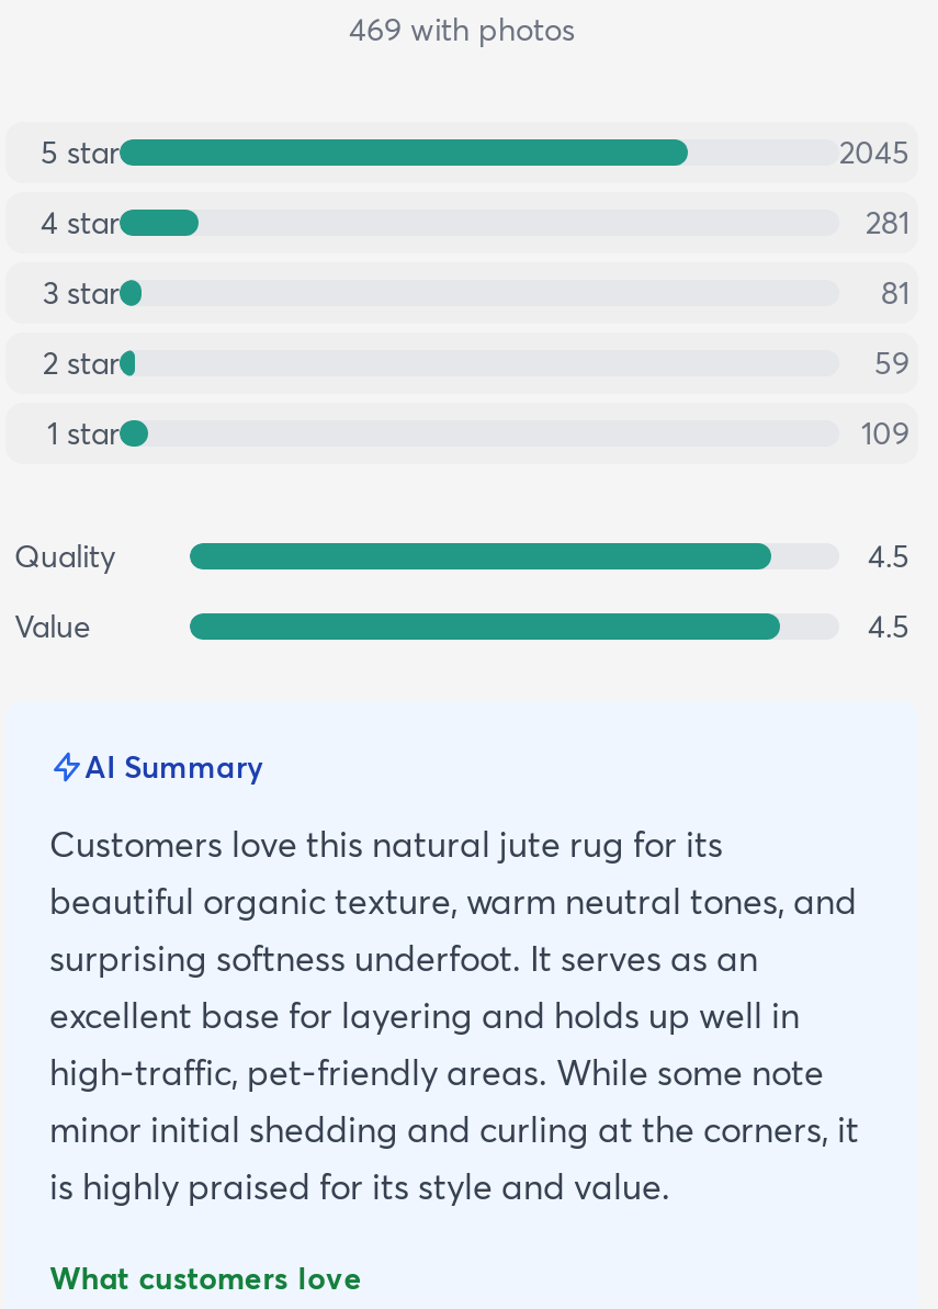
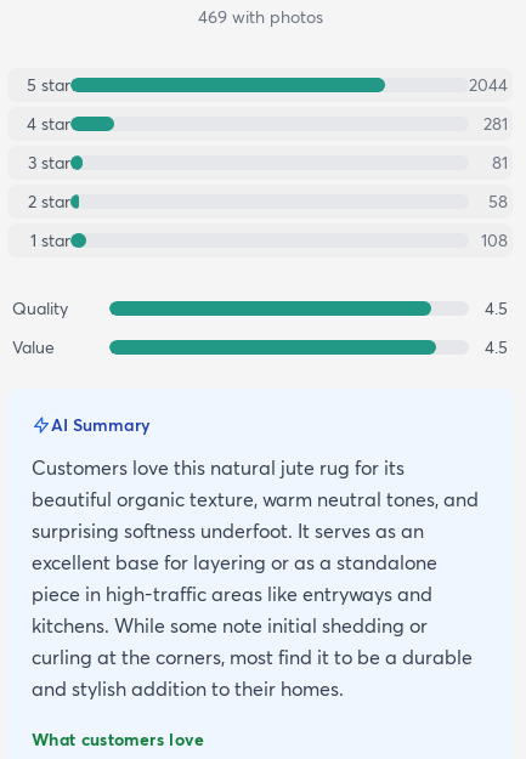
[839,133,909,172] 2045 -> [469,74,508,96] 2044
[874,344,909,383] 59 -> [488,191,508,213] 58
[861,414,909,453] 109 -> [481,230,508,252] 108
[49,993,859,1208] excellent base for layering and holds up well in | high-traffic, pet-friendly areas. While some note | minor initial shedding and curling at the corners, it | is highly praised for its style and value. -> [32,550,473,701] excellent base for layering or as a standalone | piece in high-traffic areas like entryways and | kitchens. While some note initial shedding or | curling at the corners, most find it to be a durable | and stylish addition to their homes.

